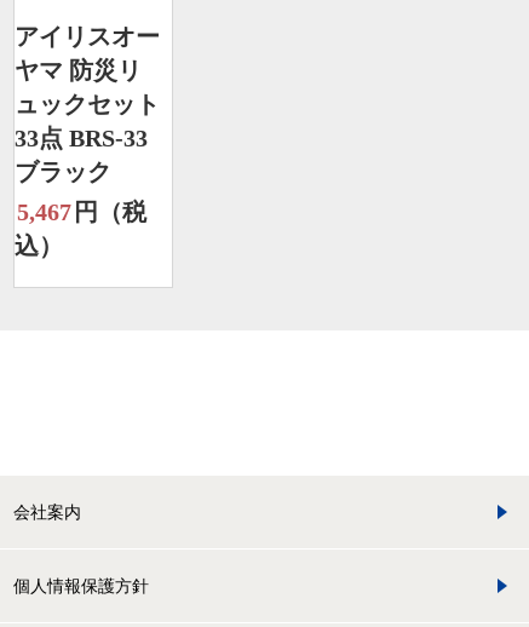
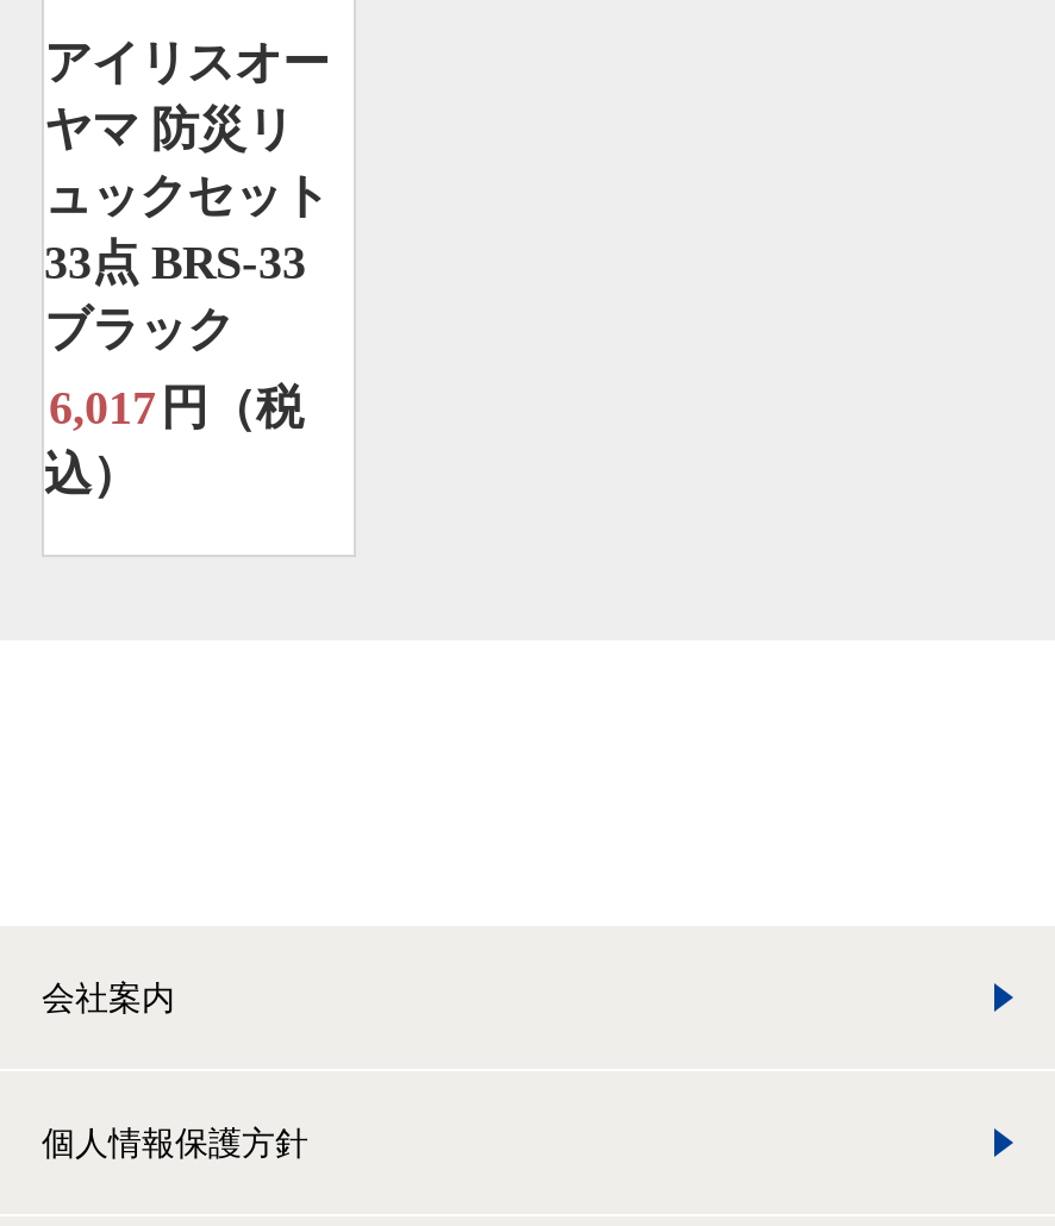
[17,199,146,225] 5,467 円（税 -> [49,381,304,433] 6,017 円（税

